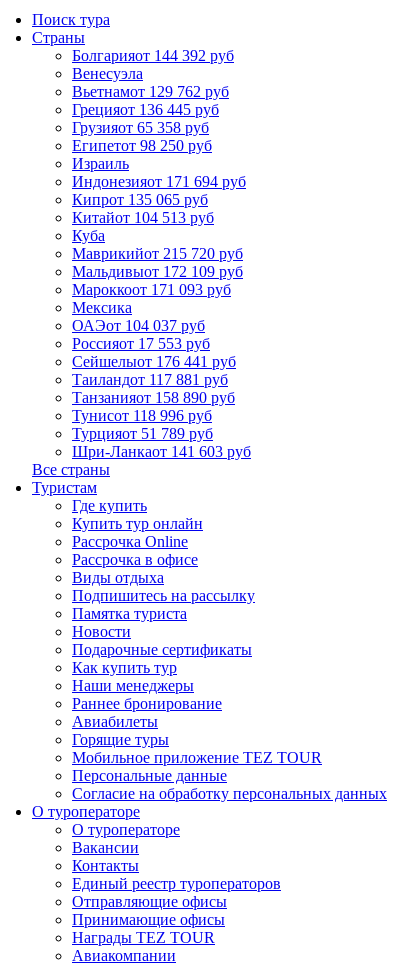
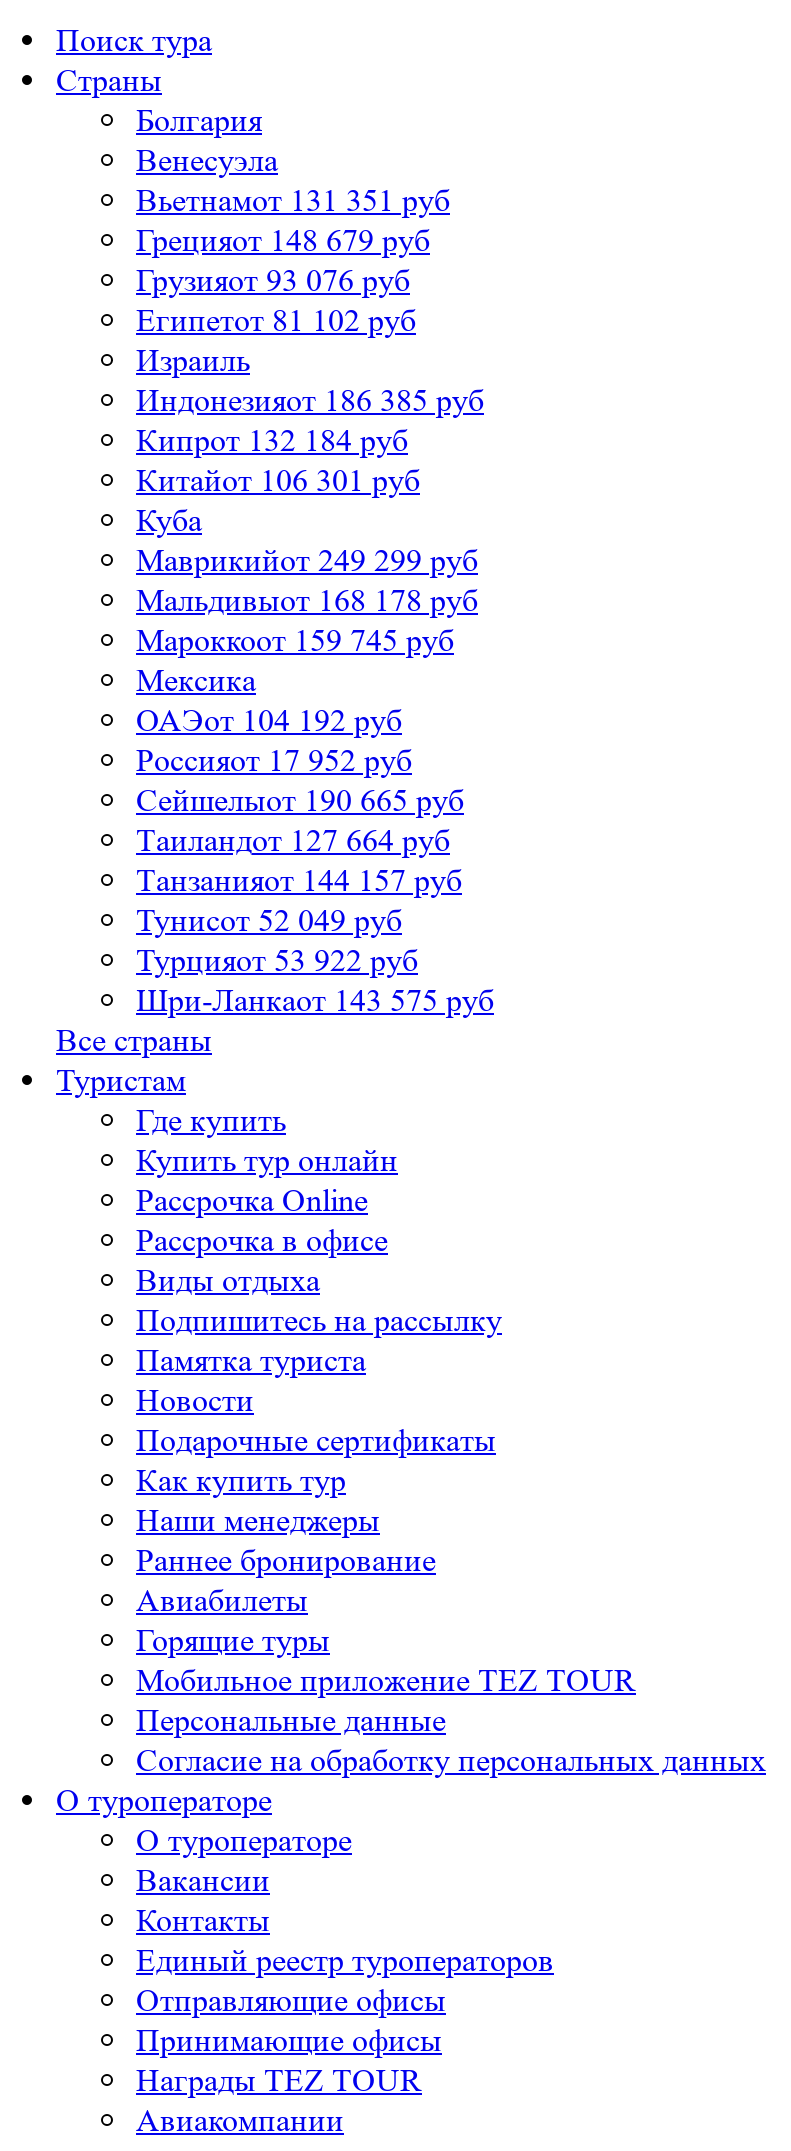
[72,47,234,64] Болгарияот 144 392 руб -> [136,101,262,139] Болгария
[72,83,229,100] Вьетнамот 129 762 руб -> [136,181,450,219] Вьетнамот 131 351 руб
[72,101,219,118] Грецияот 136 445 руб -> [136,221,430,259] Грецияот 148 679 руб
[72,119,209,136] Грузияот 65 358 руб -> [136,261,410,299] Грузияот 93 076 руб
[72,137,212,154] Египетот 98 250 руб -> [136,301,416,339] Египетот 81 102 руб
[72,173,246,190] Индонезияот 171 694 руб -> [136,381,484,419] Индонезияот 186 385 руб
[72,191,208,208] Кипрот 135 065 руб -> [136,421,408,459] Кипрот 132 184 руб
[72,209,214,226] Китайот 104 513 руб -> [136,461,420,499] Китайот 106 301 руб
[72,245,243,262] Маврикийот 215 720 руб -> [136,541,478,579] Маврикийот 249 299 руб
[72,263,243,280] Мальдивыот 172 109 руб -> [136,581,478,619] Мальдивыот 168 178 руб
[72,281,231,298] Мароккоот 171 093 руб -> [136,621,454,659] Мароккоот 159 745 руб
[72,317,205,334] ОАЭот 104 037 руб -> [136,701,402,739] ОАЭот 104 192 руб
[72,335,210,352] Россияот 17 553 руб -> [136,741,412,779] Россияот 17 952 руб
[72,353,236,370] Сейшелыот 176 441 руб -> [136,781,464,819] Сейшелыот 190 665 руб
[72,371,228,388] Таиландот 117 881 руб -> [136,821,450,859] Таиландот 127 664 руб
[72,389,235,406] Танзанияот 158 890 руб -> [136,861,462,899] Танзанияот 144 157 руб
[72,407,212,424] Тунисот 118 996 руб -> [136,901,402,939] Тунисот 52 049 руб
[72,425,213,442] Турцияот 51 789 руб -> [136,941,418,979] Турцияот 53 922 руб
[72,443,251,460] Шри-Ланкаот 141 603 руб -> [136,981,494,1019] Шри-Ланкаот 143 575 руб

